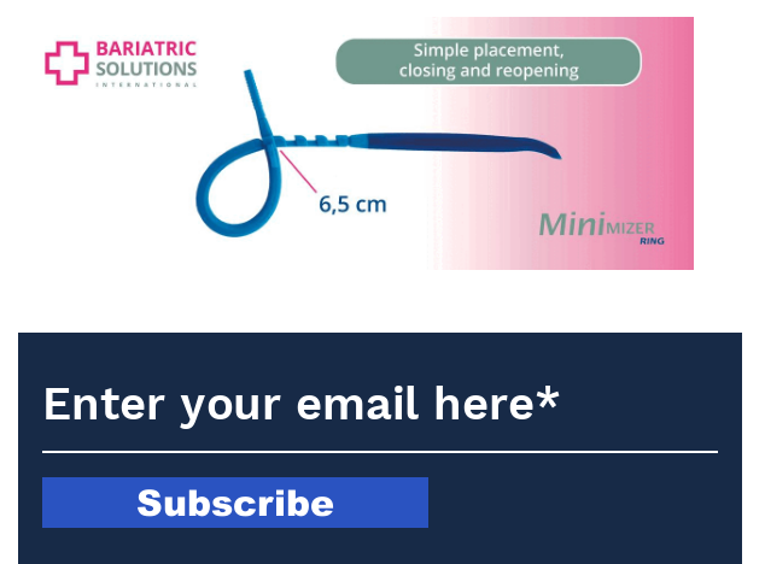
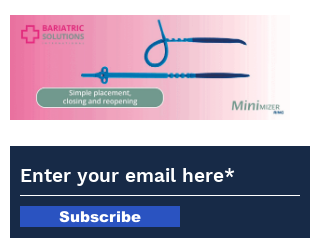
[18,14,696,272] [image] -> [9,14,290,121] [image]

